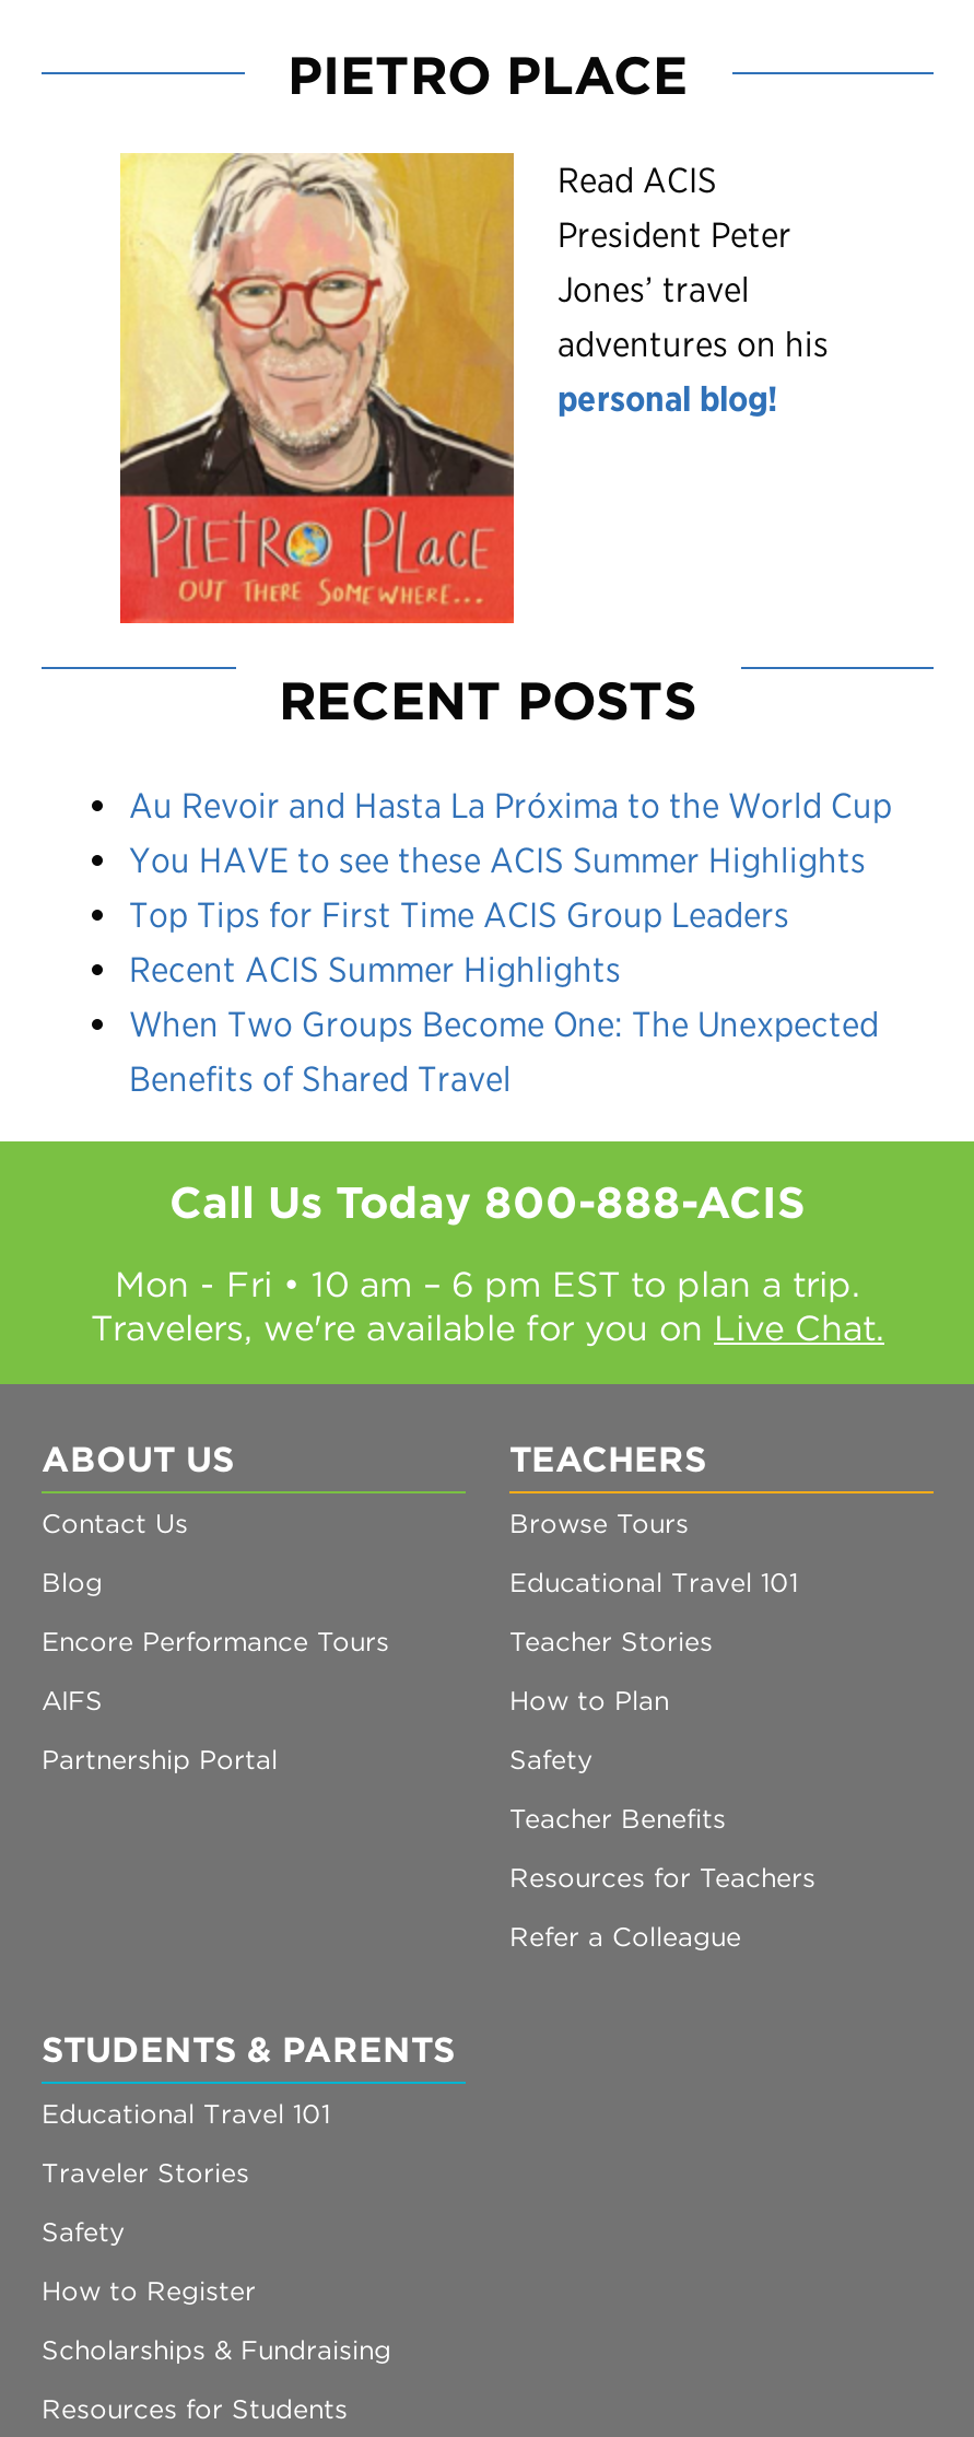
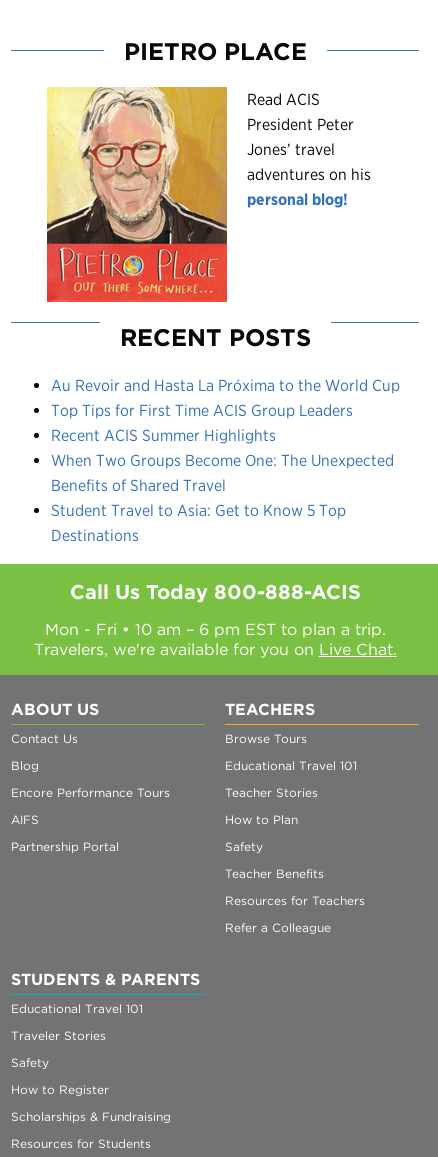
[129,839,866,880] You HAVE to see these ACIS Summer Highlights -> none
moved [129,893,879,1099] -> [51,400,394,494]: Top Tips for First Time ACIS Group Leaders | Recent ACIS Summer Highlights | When Two Groups Become One: The Unexpected | Benefits of Shared Travel
none -> [51,500,346,544] Student Travel to Asia: Get to Know 5 Top | Destinations

